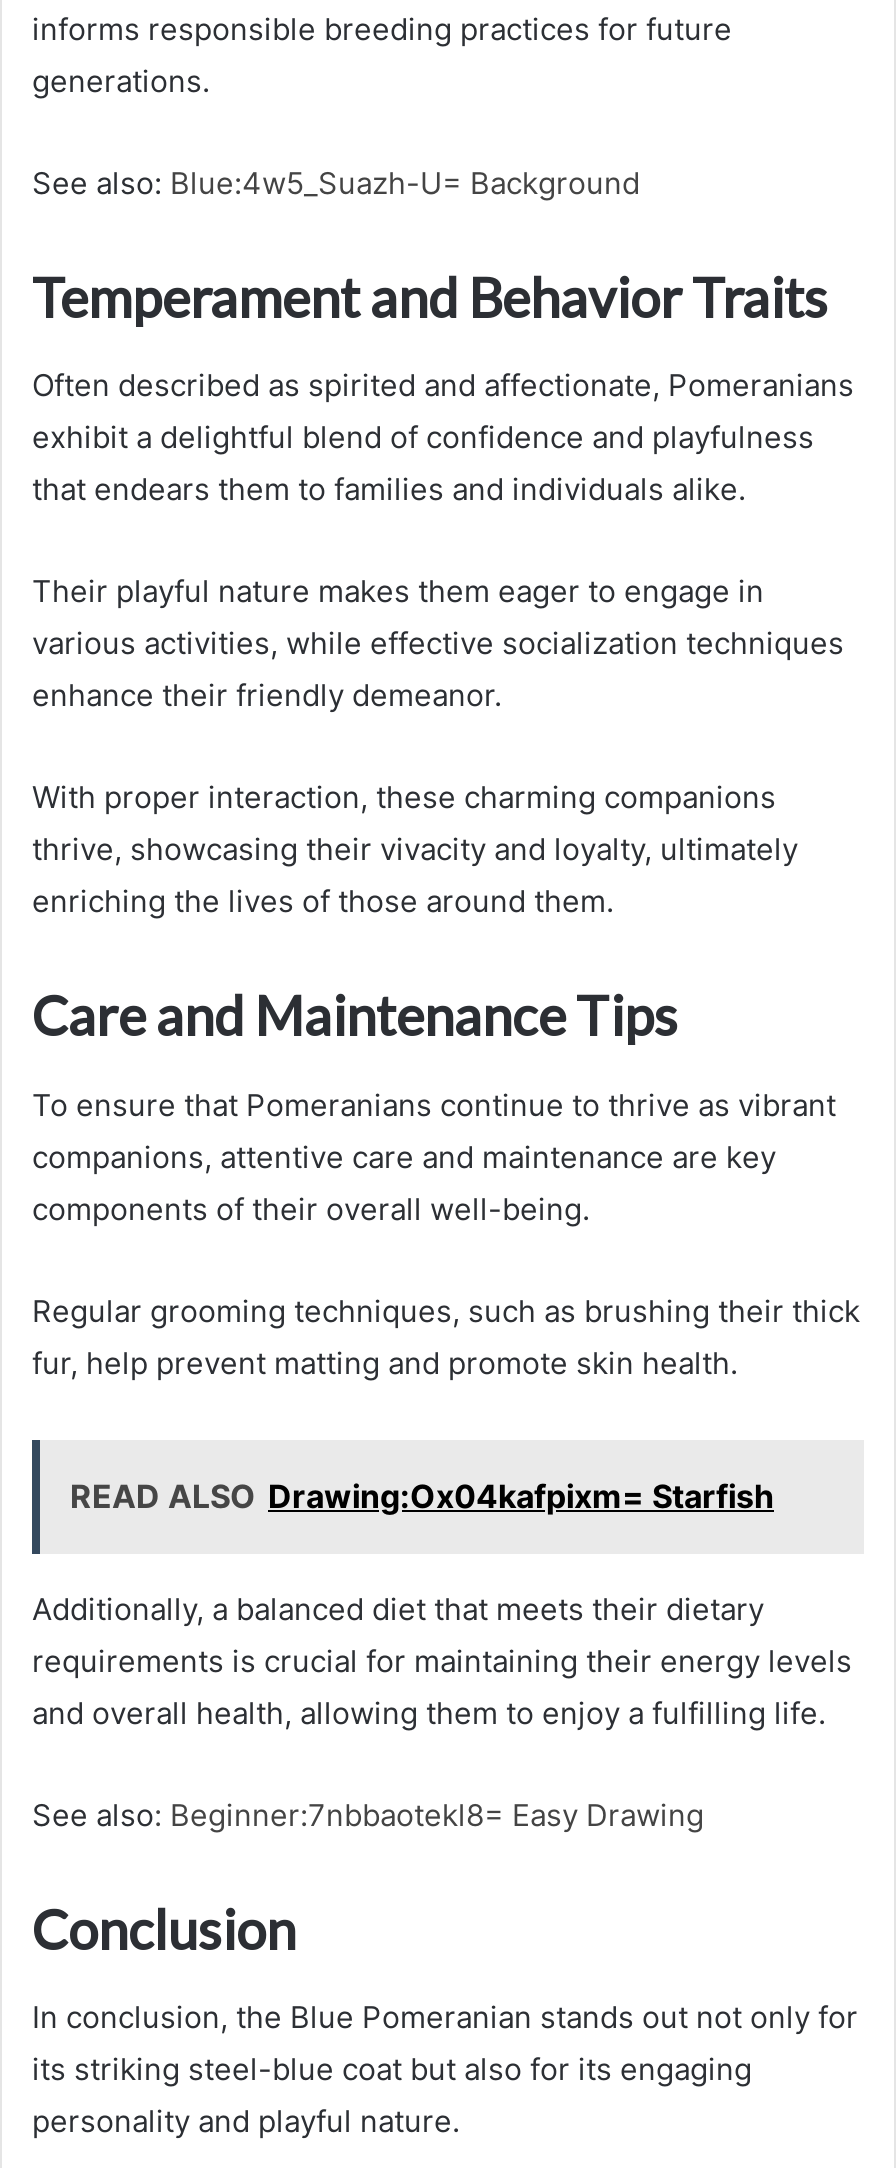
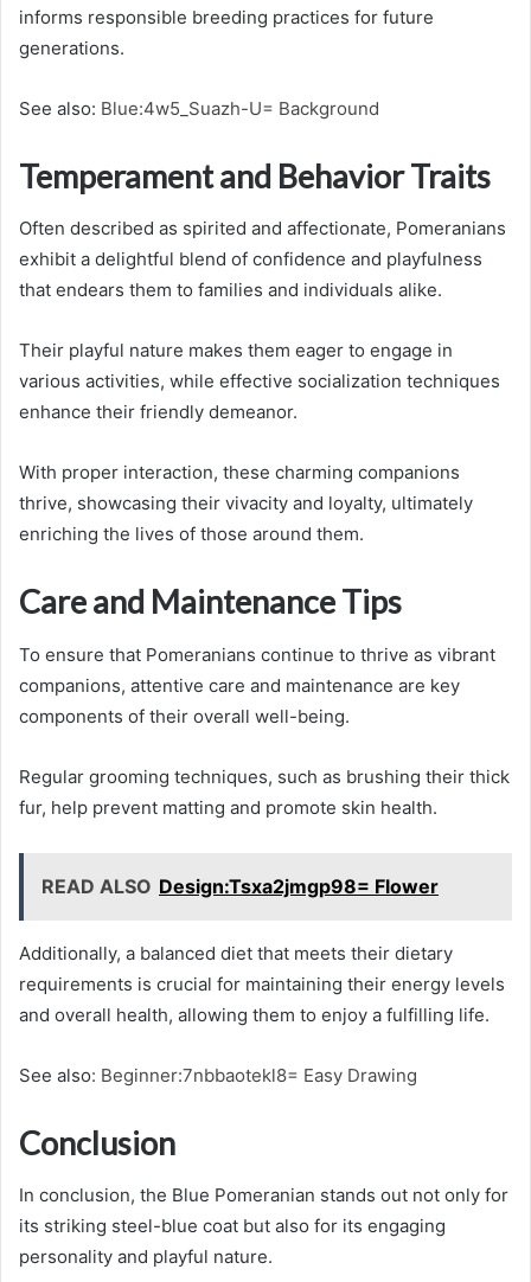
[70,1475,774,1515] READ ALSO Drawing:Ox04kafpixm= Starfish -> [41,874,439,898] READ ALSO Design:Tsxa2jmgp98= Flower

